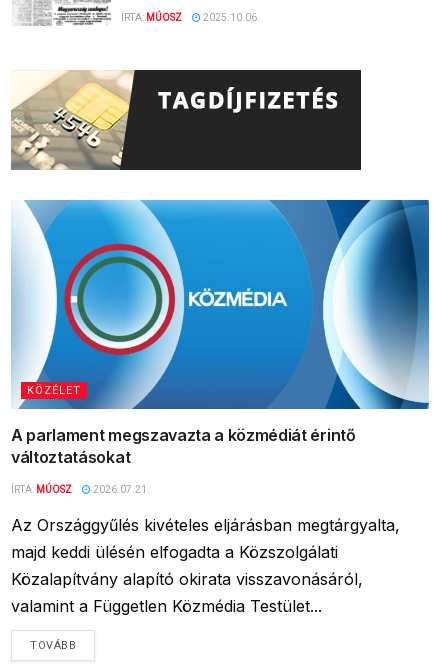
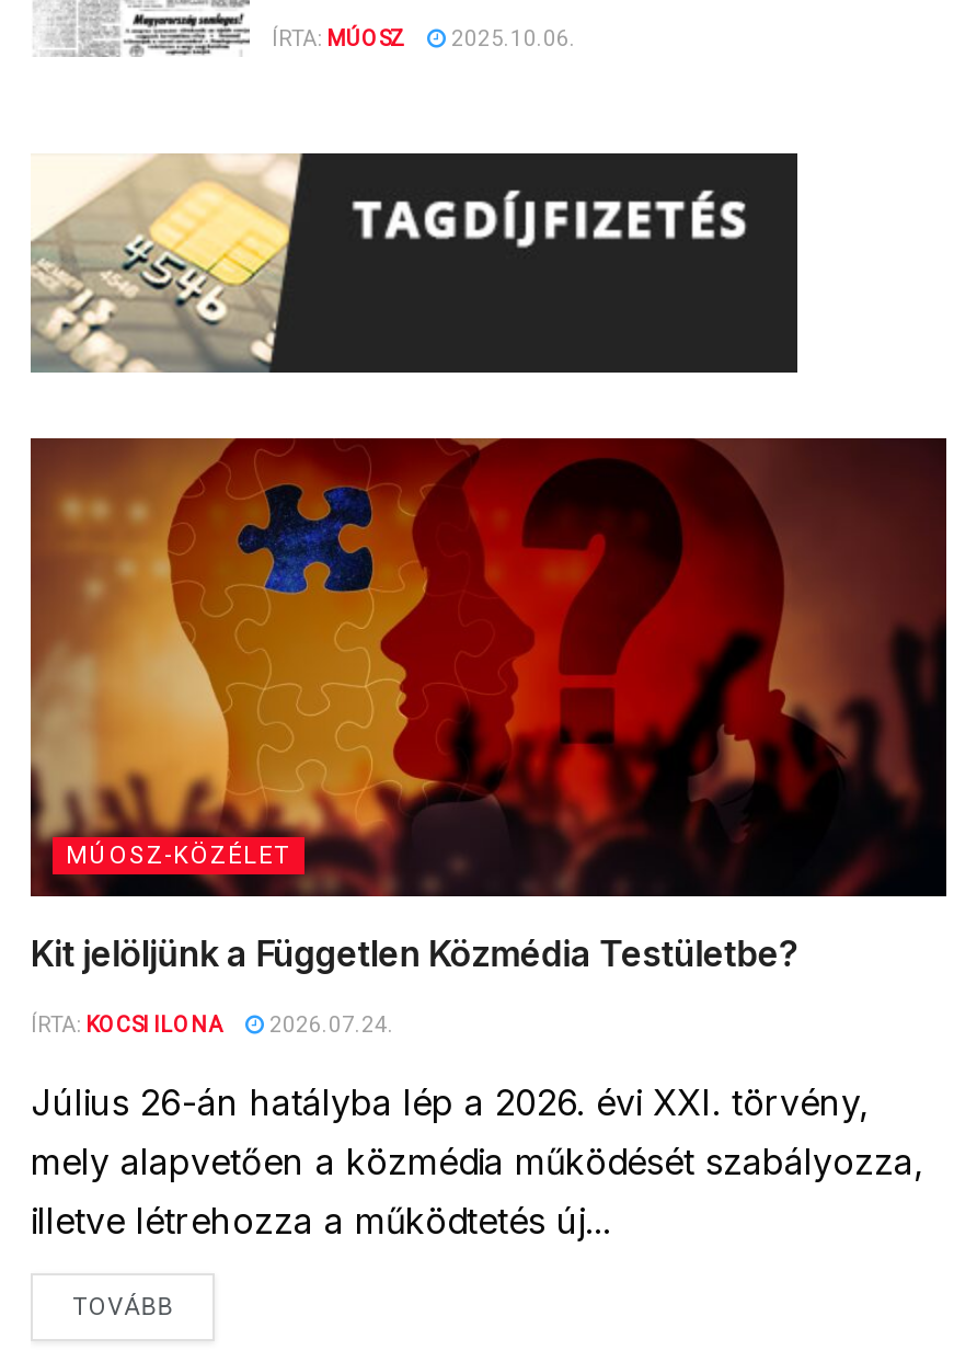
[11,199,430,410] [image] | KÖZÉLET -> [28,436,949,899] [image] | MÚOSZ-KÖZÉLET
[11,425,356,467] A parlament megszavazta a közmédiát érintő | változtatásokat -> [31,931,798,975] Kit jelöljünk a Független Közmédia Testületbe?
[11,484,150,495] ÍRTA: MÚOSZ | 2026.07.21. -> [31,1012,394,1037] ÍRTA: KOCSI ILONA | 2026.07.24.
[11,515,400,616] Az Országgyűlés kivételes eljárásban megtárgyalta, | majd keddi ülésén elfogadta a Közszolgálati | Közalapítvány alapító okirata visszavonásáról, | valamint a Független Közmédia Testület... -> [31,1080,924,1243] Július 26-án hatályba lép a 2026. évi XXI. törvény, | mely alapvetően a közmédia működését szabályozza, | illetve létrehozza a működtetés új...

